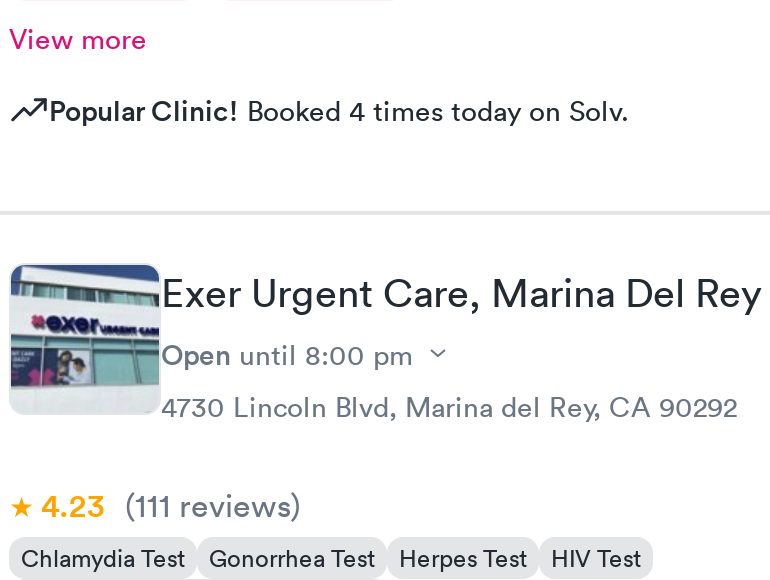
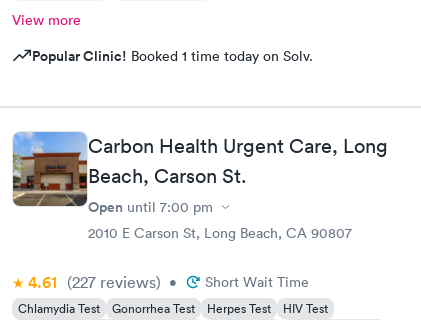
[49,91,629,131] Popular Clinic! Booked 4 times today on Solv. -> [32,45,313,65] Popular Clinic! Booked 1 time today on Solv.
[9,264,761,424] [image] | Exer Urgent Care, Marina Del Rey | Open until 8:00 pm | 4730 Lincoln Blvd, Marina del Rey, CA 90292 -> [12,132,388,242] [image] | Carbon Health Urgent Care, Long | Beach, Carson St. | Open until 7:00 pm | 2010 E Carson St, Long Beach, CA 90807
[41,484,301,526] 4.23 (111 reviews) -> [28,272,309,293] 4.61 (227 reviews) • | Short Wait Time

